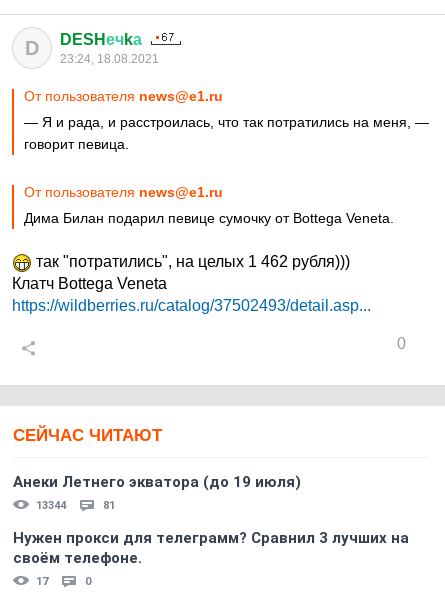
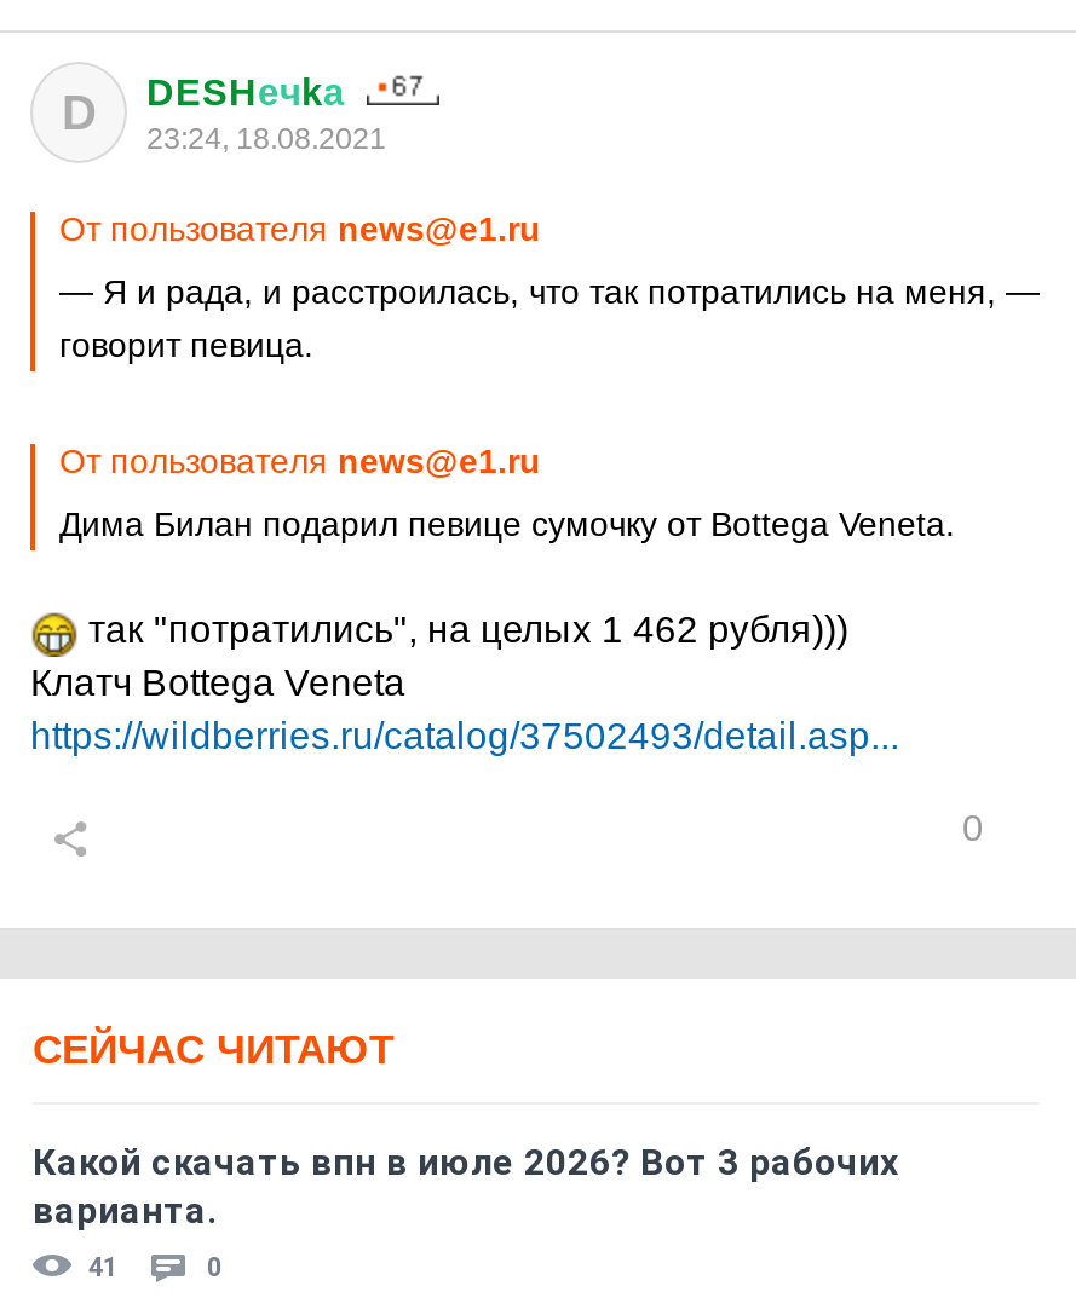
[13,473,409,588] Анеки Летнего экватора (до 19 июля) | 13344 | 81 | Нужен прокси для телеграмм? Сравнил 3 лучших на | своём телефоне. | 17 -> [33,1141,899,1284] Какой скачать впн в июле 2026? Вот 3 рабочих | варианта. | 41

